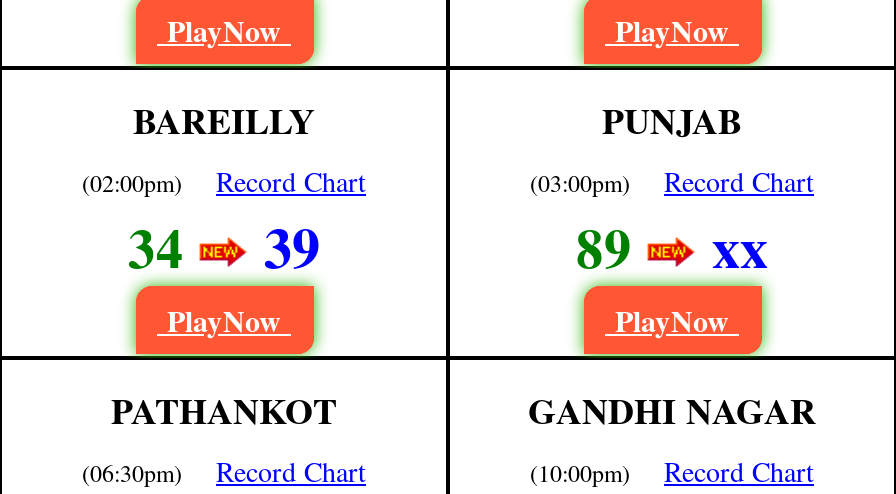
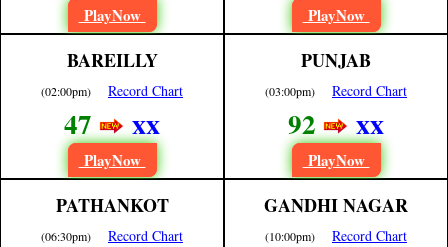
[128,206,320,288] 34 | 39 -> [64,103,160,144] 47 | xx
[576,206,768,288] 89 xx -> [288,103,384,144] 92 xx

